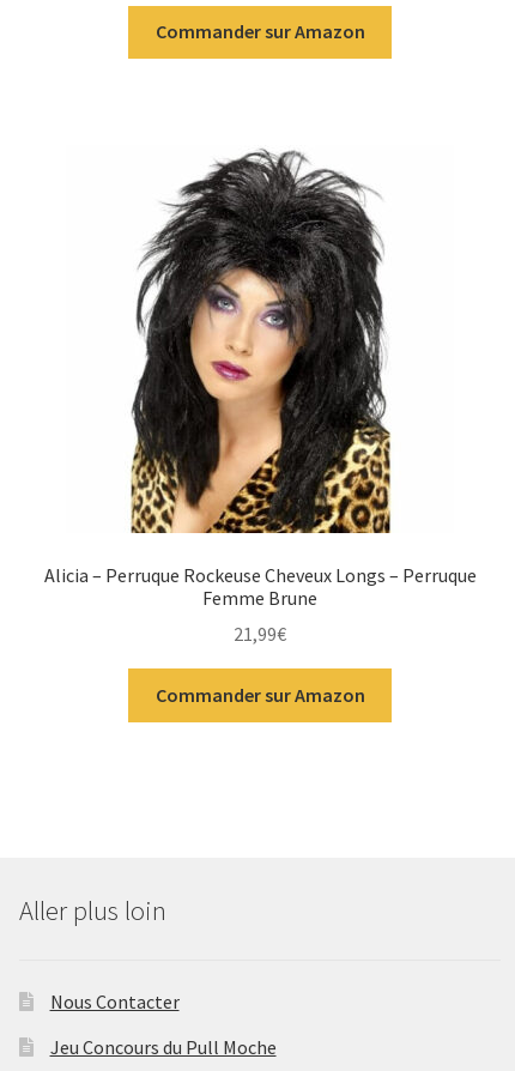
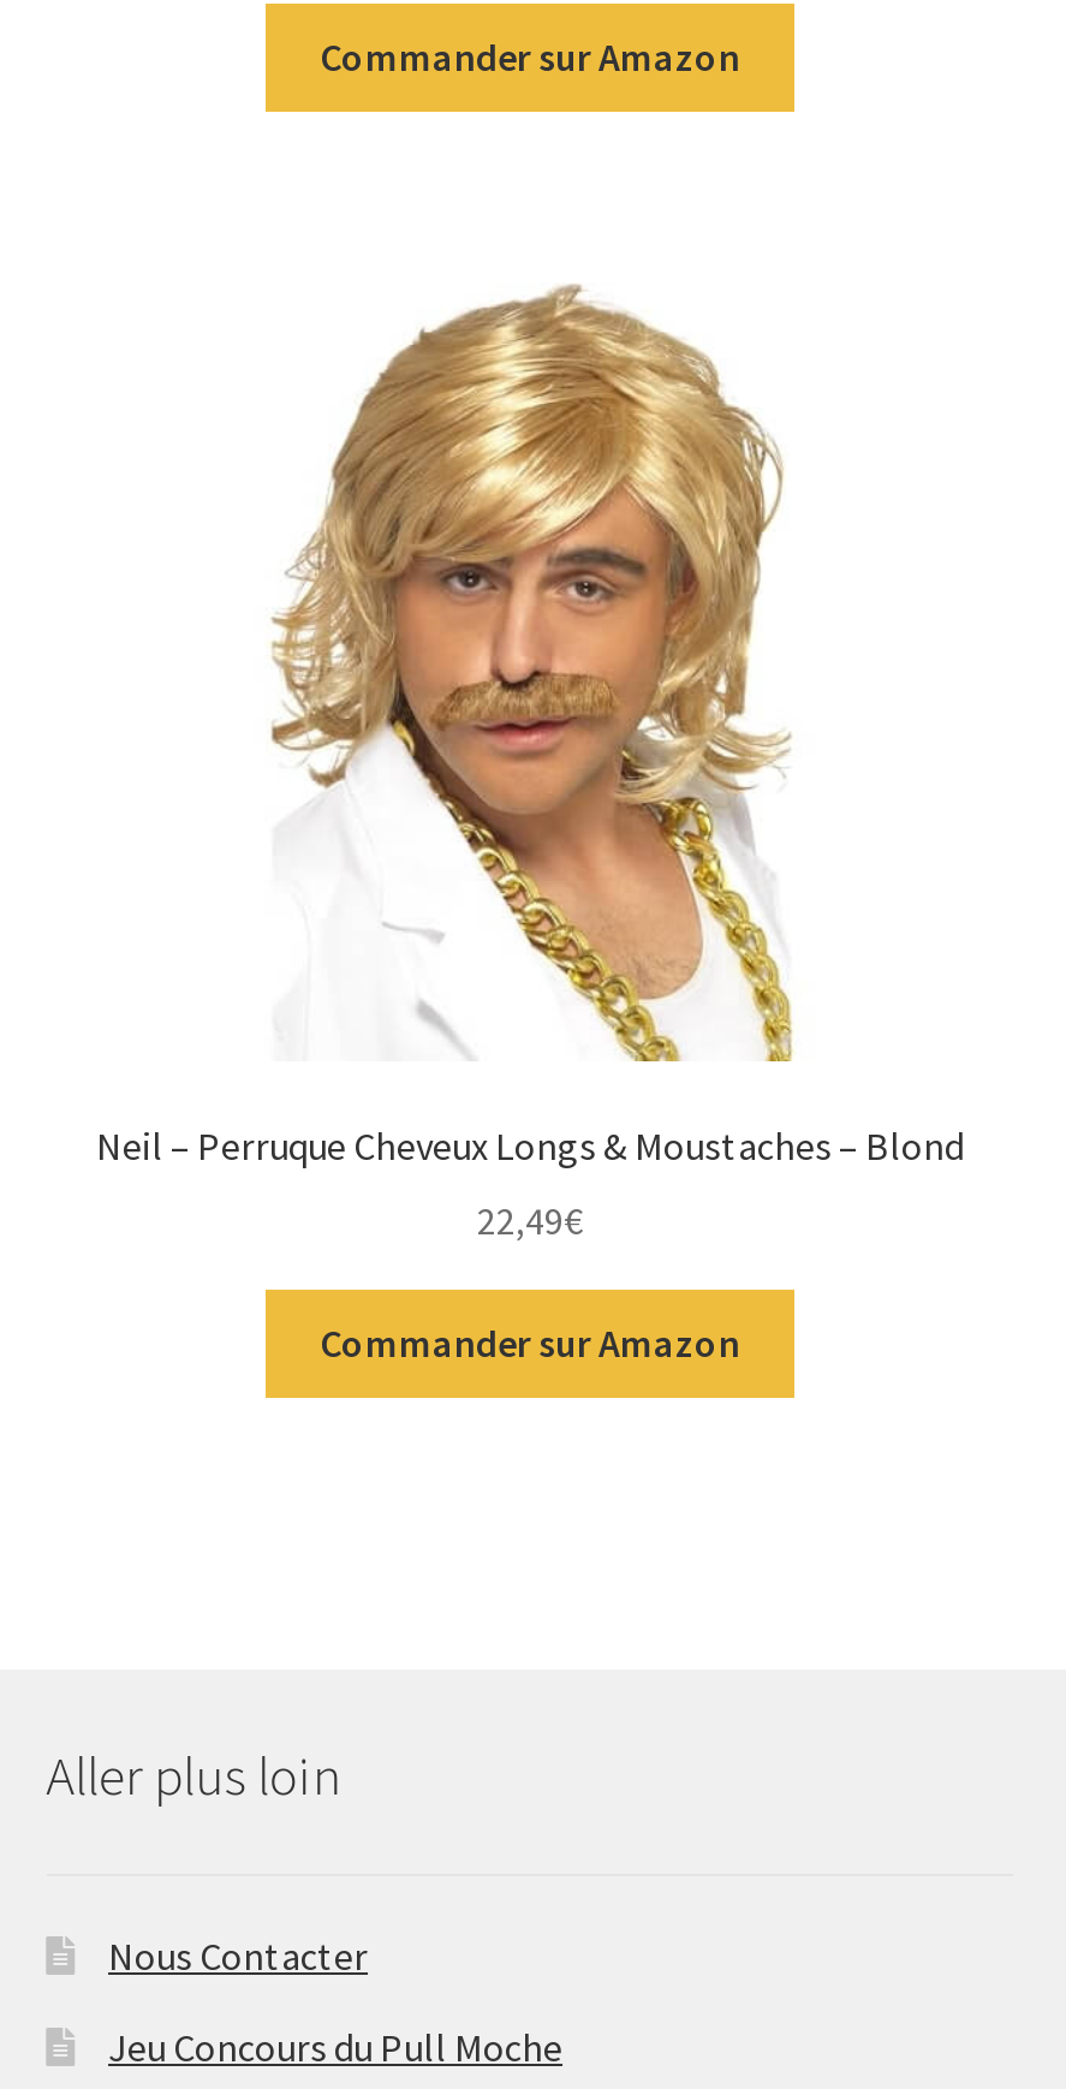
[44,149,476,609] [image] | Alicia – Perruque Rockeuse Cheveux Longs – Perruque | Femme Brune -> [96,284,964,1170] [image] | Neil – Perruque Cheveux Longs & Moustaches – Blond
[234,622,286,646] 21,99€ -> [477,1195,583,1244] 22,49€

